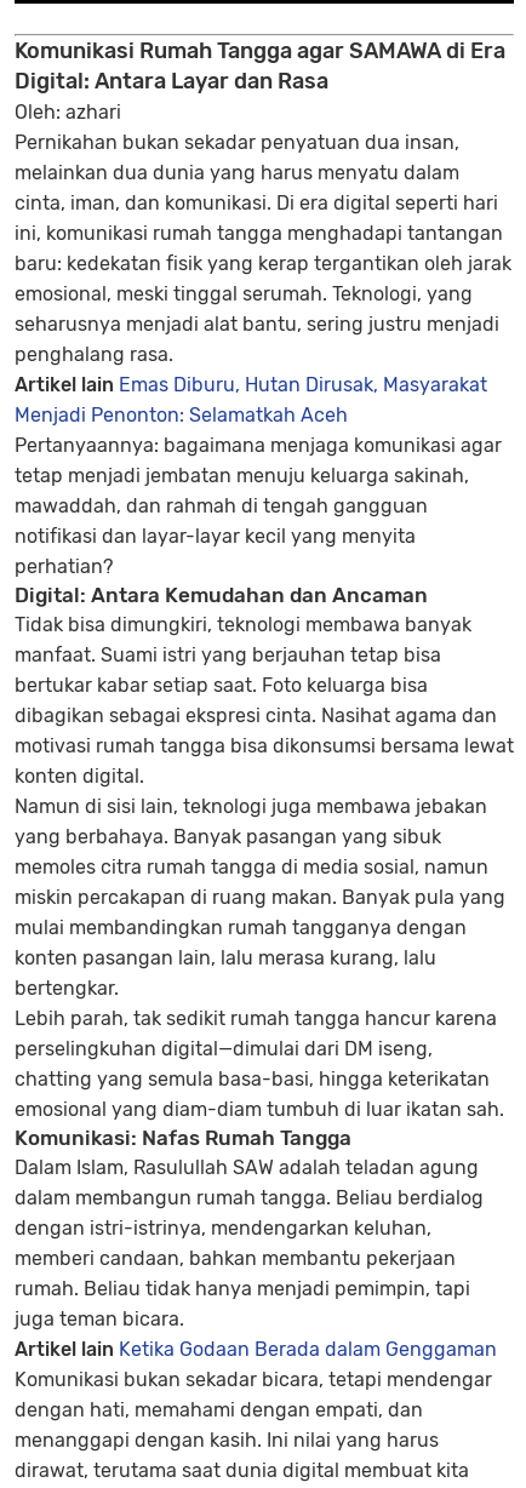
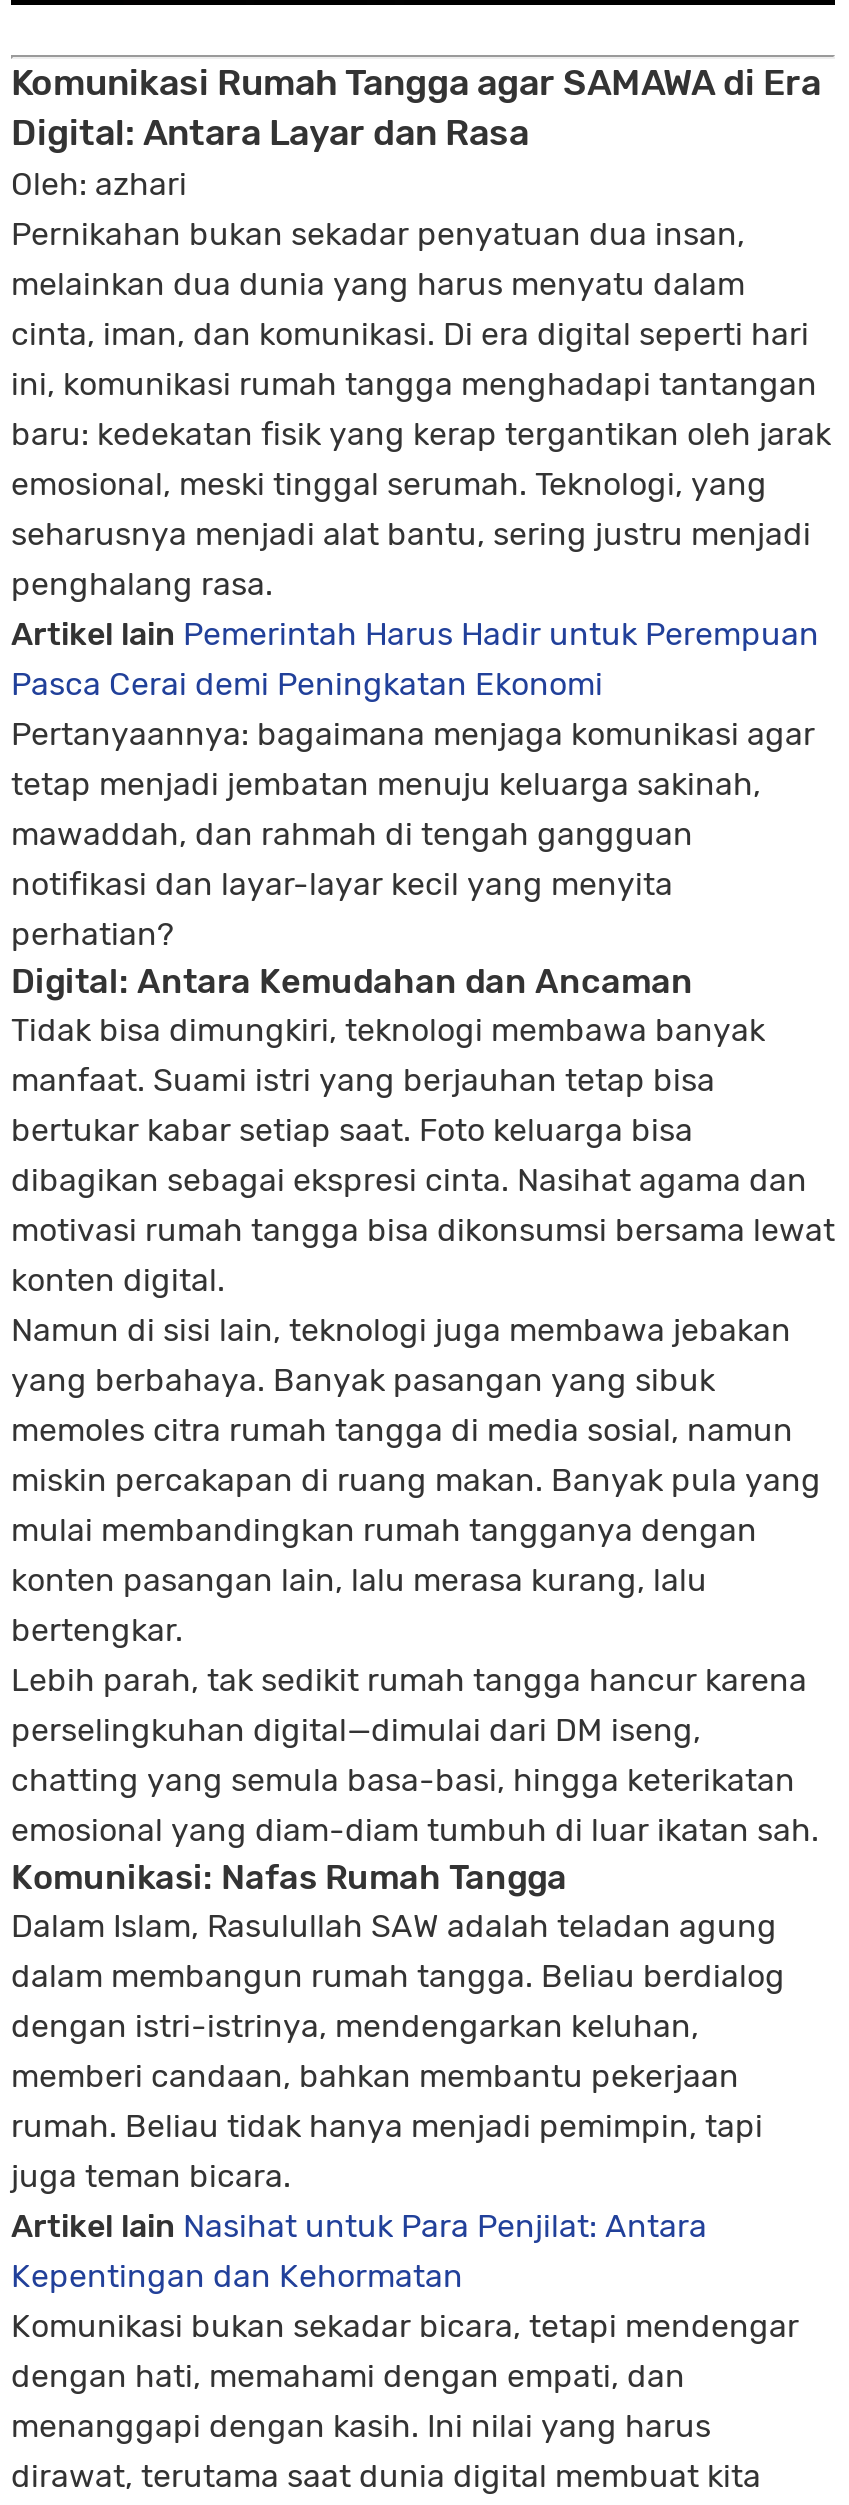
[15,373,487,427] Artikel lain Emas Diburu, Hutan Dirusak, Masyarakat | Menjadi Penonton: Selamatkah Aceh -> [11,615,819,703] Artikel lain Pemerintah Harus Hadir untuk Perempuan | Pasca Cerai demi Peningkatan Ekonomi
[15,1338,497,1361] Artikel lain Ketika Godaan Berada dalam Genggaman -> [11,2207,707,2295] Artikel lain Nasihat untuk Para Penjilat: Antara | Kepentingan dan Kehormatan

